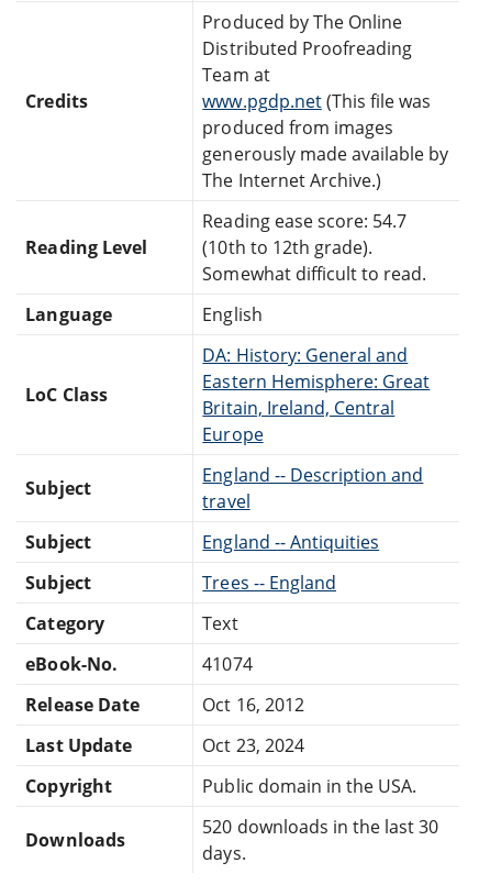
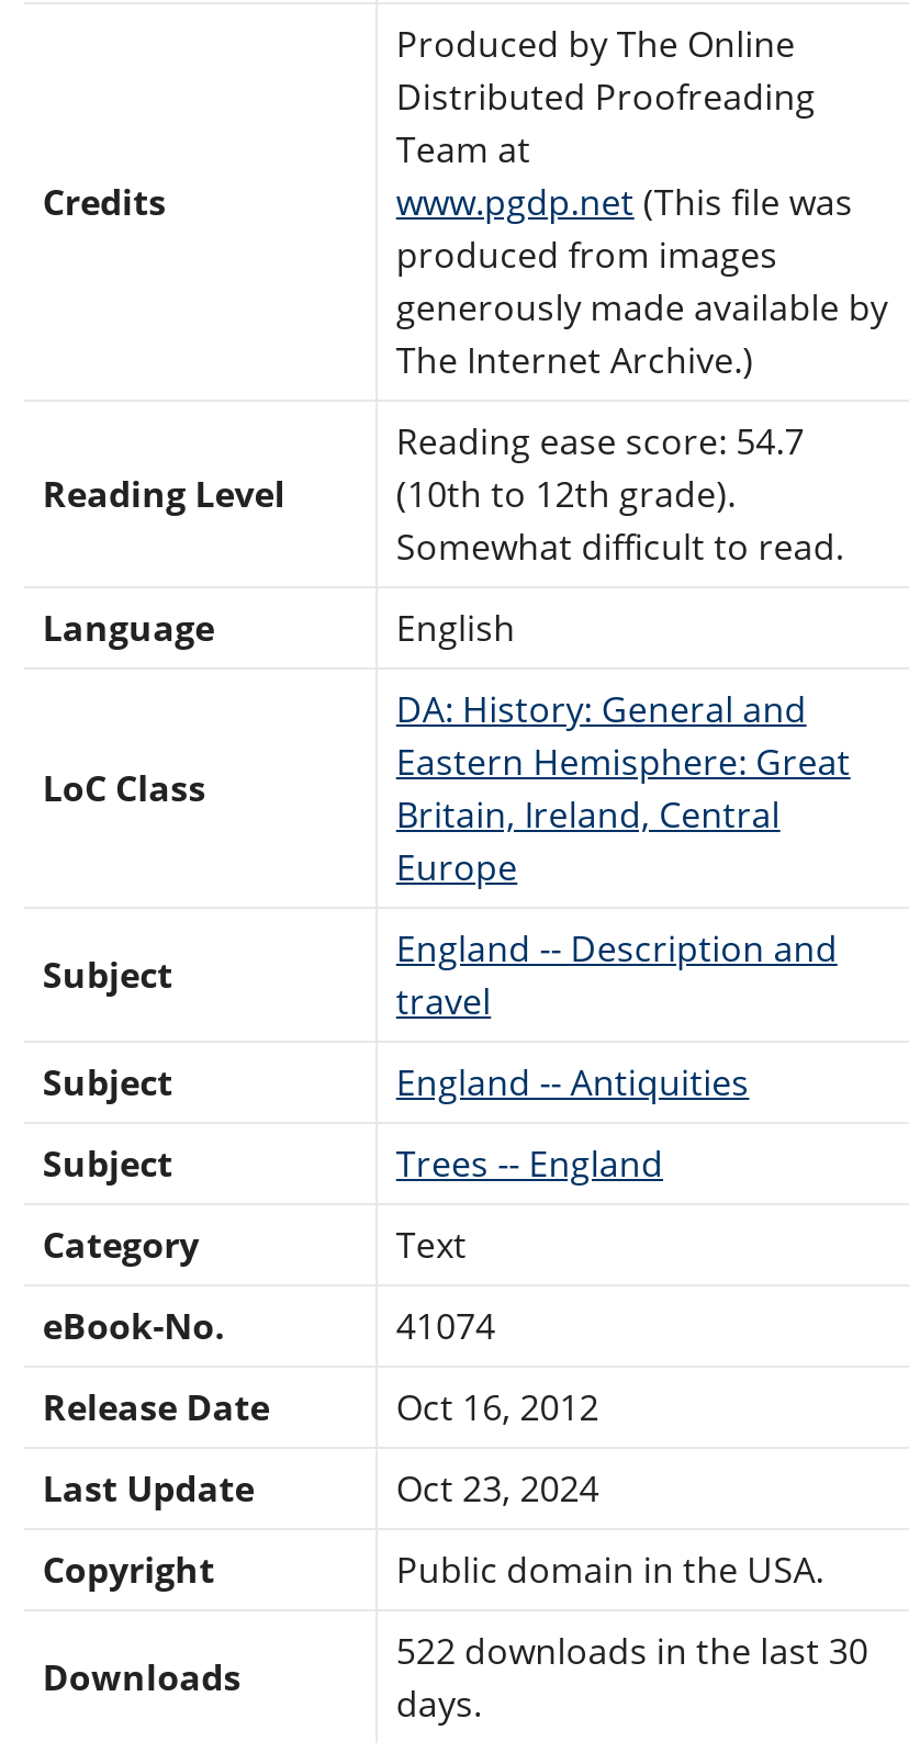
[203,814,439,838] 520 downloads in the last 30 -> [396,1626,868,1674] 522 downloads in the last 30

